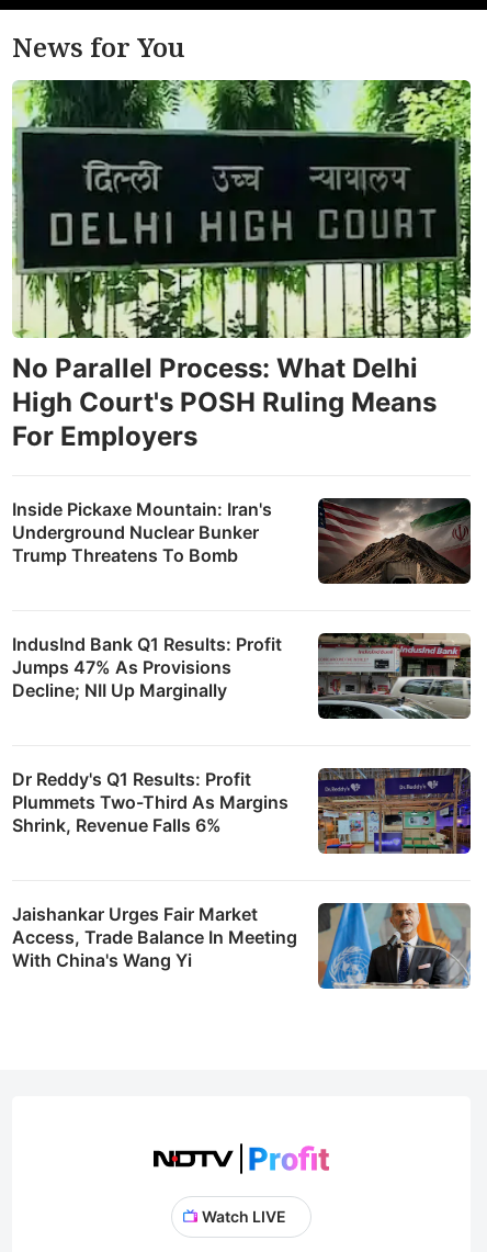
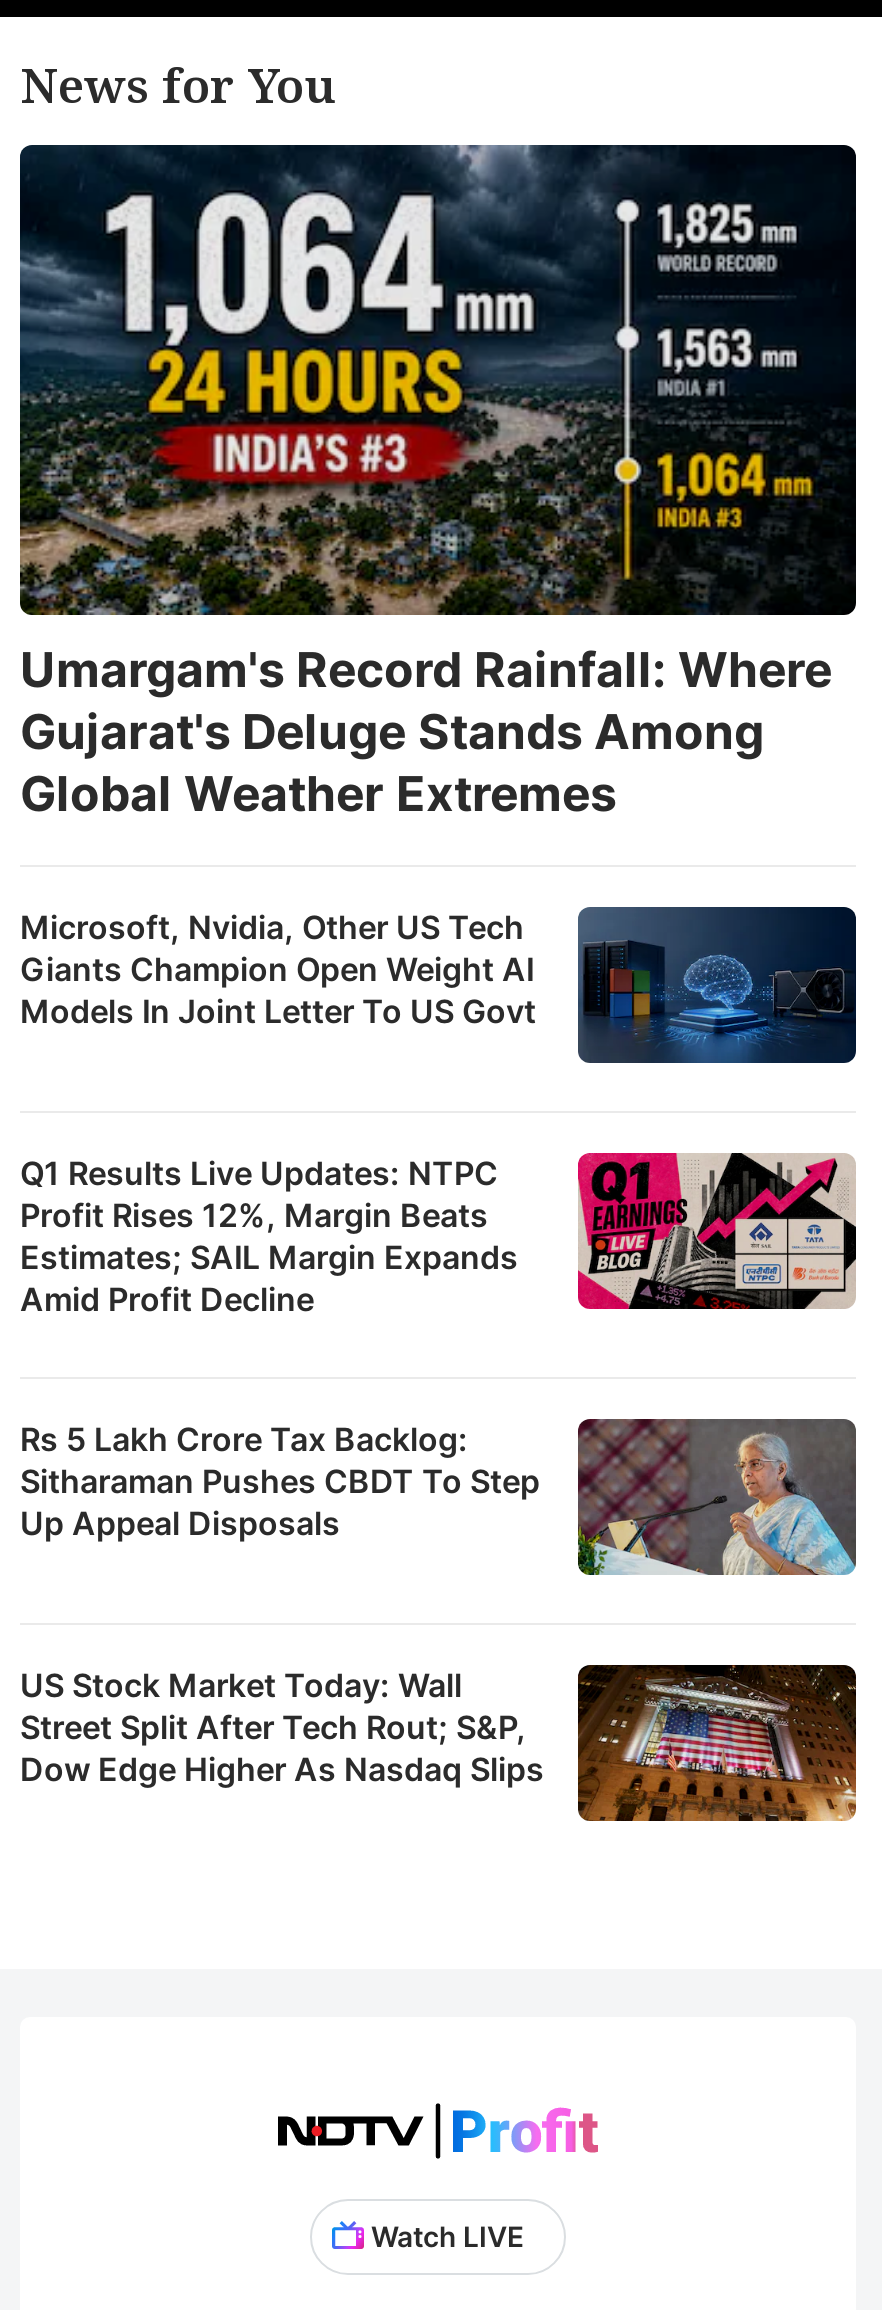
[11,79,472,452] [image] | No Parallel Process: What Delhi | High Court's POSH Ruling Means | For Employers -> [18,143,858,823] [image] | Umargam's Record Rainfall: Where | Gujarat's Deluge Stands Among | Global Weather Extremes
[12,498,272,566] Inside Pickaxe Mountain: Iran's | Underground Nuclear Bunker | Trump Threatens To Bomb -> [20,907,536,1031] Microsoft, Nvidia, Other US Tech | Giants Champion Open Weight AI | Models In Joint Letter To US Govt
[318,498,471,585] [image] -> [578,907,856,1065] [image]
[12,632,472,720] [image] | IndusInd Bank Q1 Results: Profit | Jumps 47% As Provisions | Decline; NII Up Marginally -> [20,1151,856,1319] [image] | Q1 Results Live Updates: NTPC | Profit Rises 12%, Margin Beats | Estimates; SAIL Margin Expands | Amid Profit Decline
[12,768,471,855] [image] | Dr Reddy's Q1 Results: Profit | Plummets Two-Third As Margins | Shrink, Revenue Falls 6% -> [20,1419,856,1577] [image] | Rs 5 Lakh Crore Tax Backlog: | Sitharaman Pushes CBDT To Step | Up Appeal Disposals
[12,902,472,990] [image] | Jaishankar Urges Fair Market | Access, Trade Balance In Meeting | With China's Wang Yi -> [20,1663,858,1823] [image] | US Stock Market Today: Wall | Street Split After Tech Rout; S&P, | Dow Edge Higher As Nasdaq Slips

